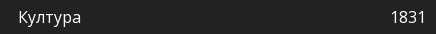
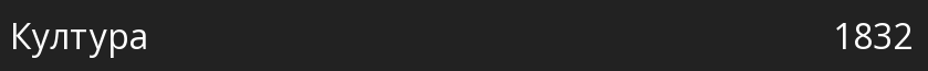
[390,6,426,28] 1831 -> [833,12,913,60] 1832

